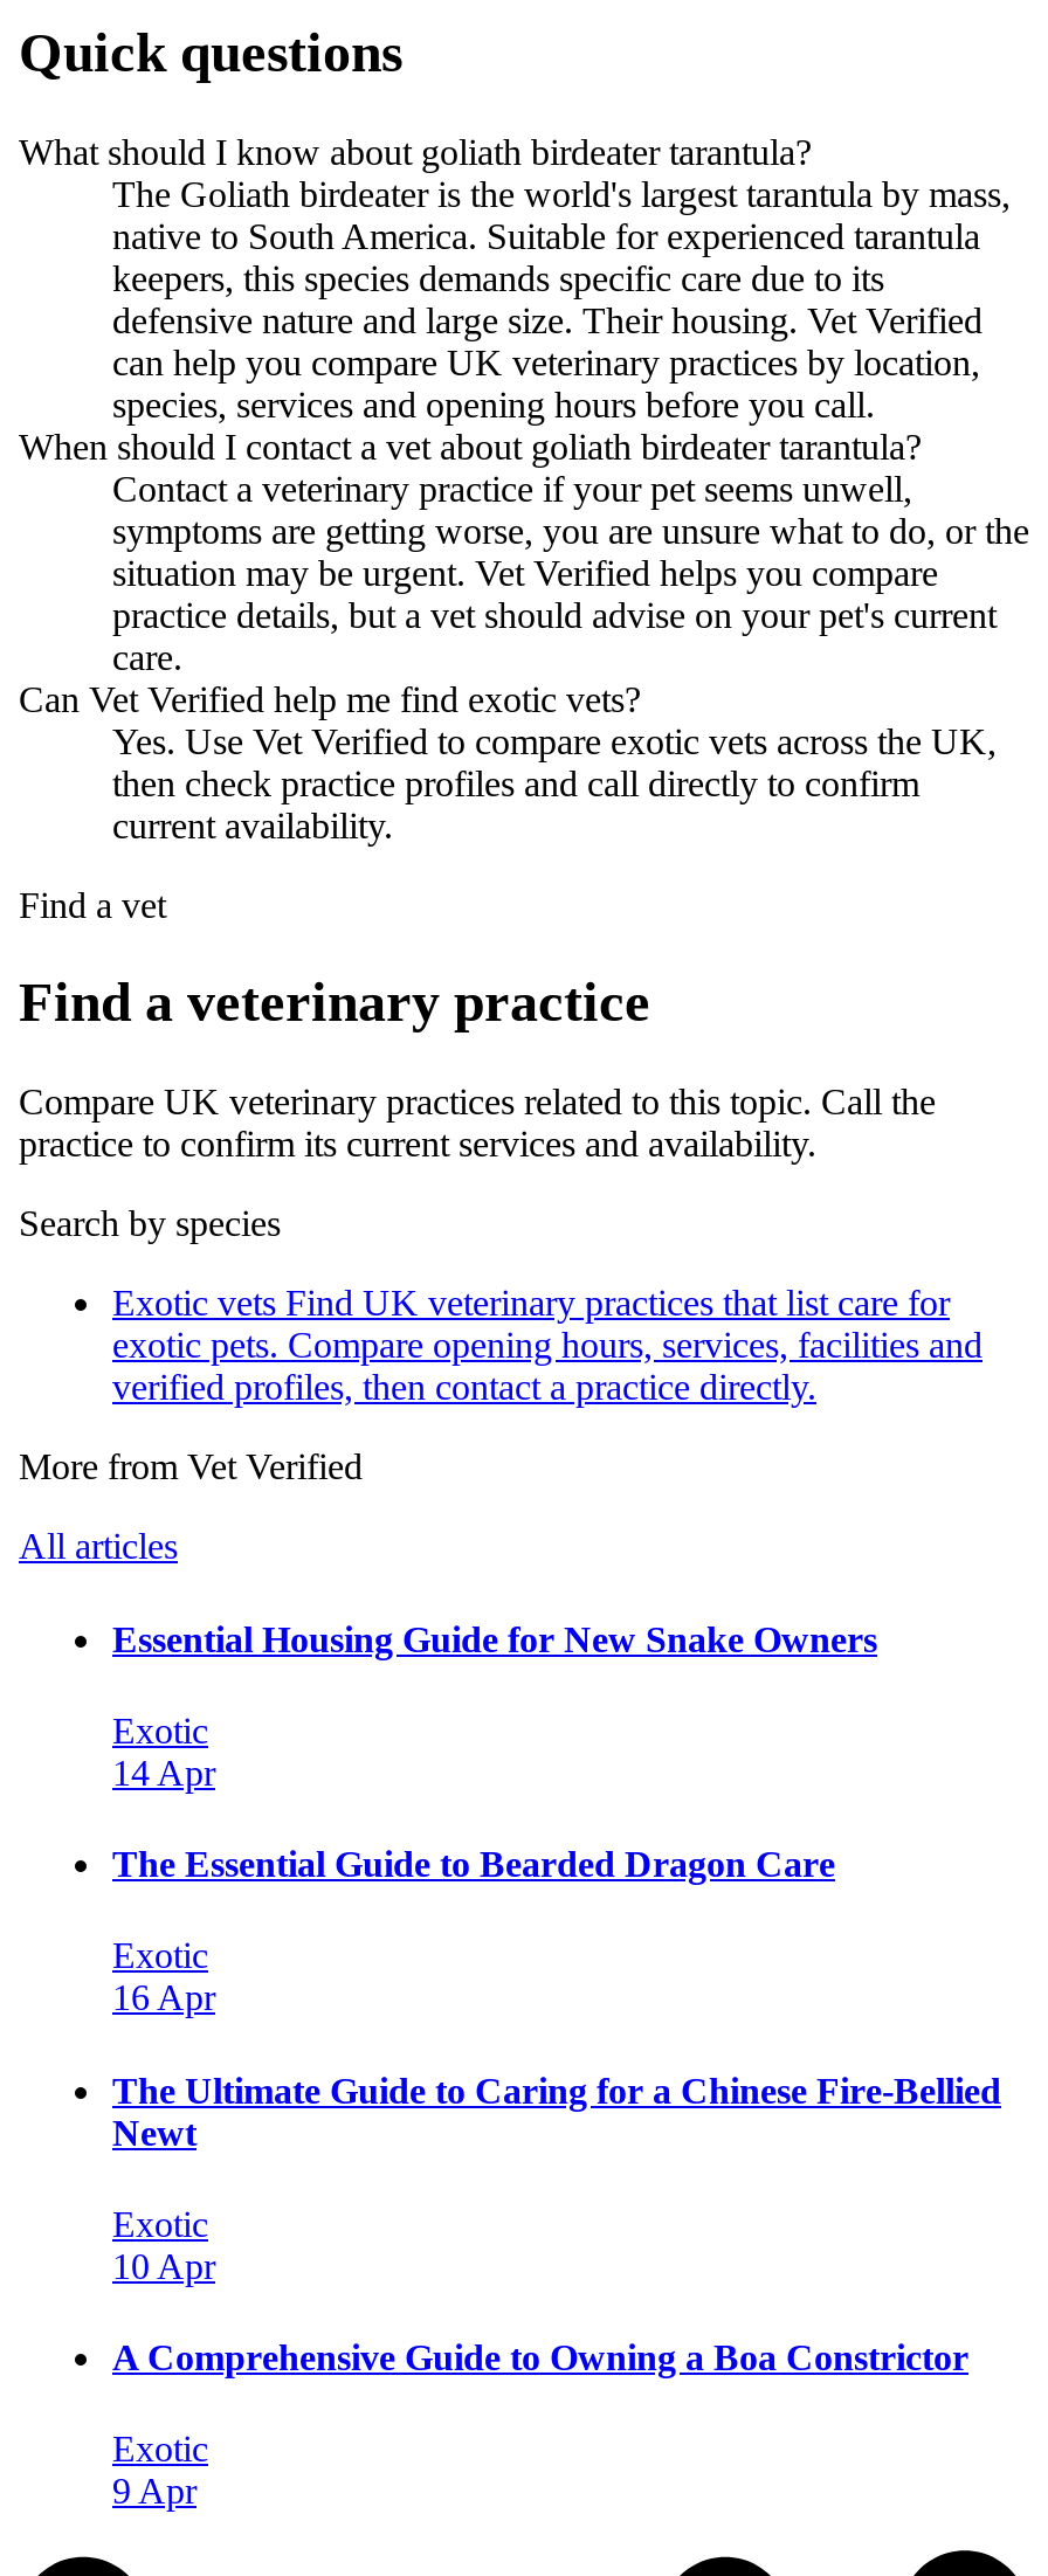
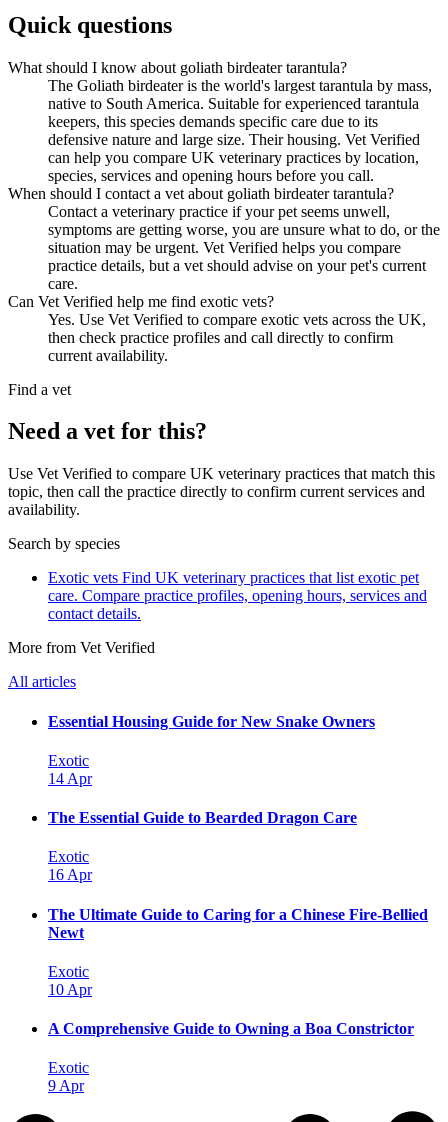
[19,973,650,1034] Find a veterinary practice -> [8,418,207,444] Need a vet for this?
[19,1083,936,1164] Compare UK veterinary practices related to this topic. Call the | practice to confirm its current services and availability. -> [8,465,435,518] Use Vet Verified to compare UK veterinary practices that match this | topic, then call the practice directly to confirm current services and | availability.
[112,1284,982,1408] Exotic vets Find UK veterinary practices that list care for | exotic pets. Compare opening hours, services, facilities and | verified profiles, then contact a practice directly. -> [48,569,427,622] Exotic vets Find UK veterinary practices that list exotic pet | care. Compare practice profiles, opening hours, services and | contact details.

